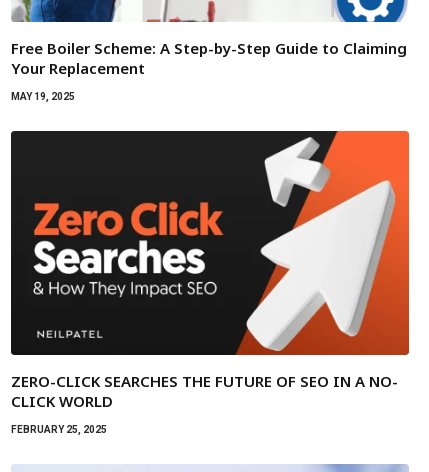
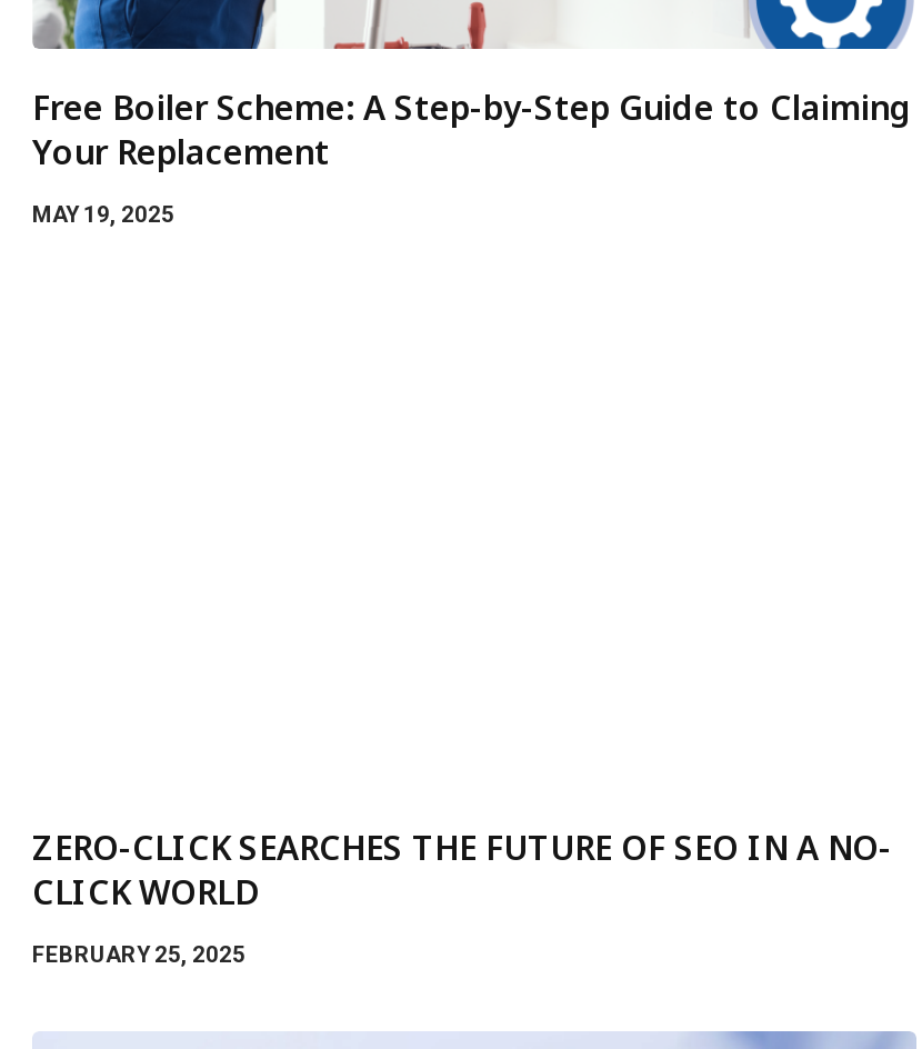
[10,130,410,356] [image] -> none

